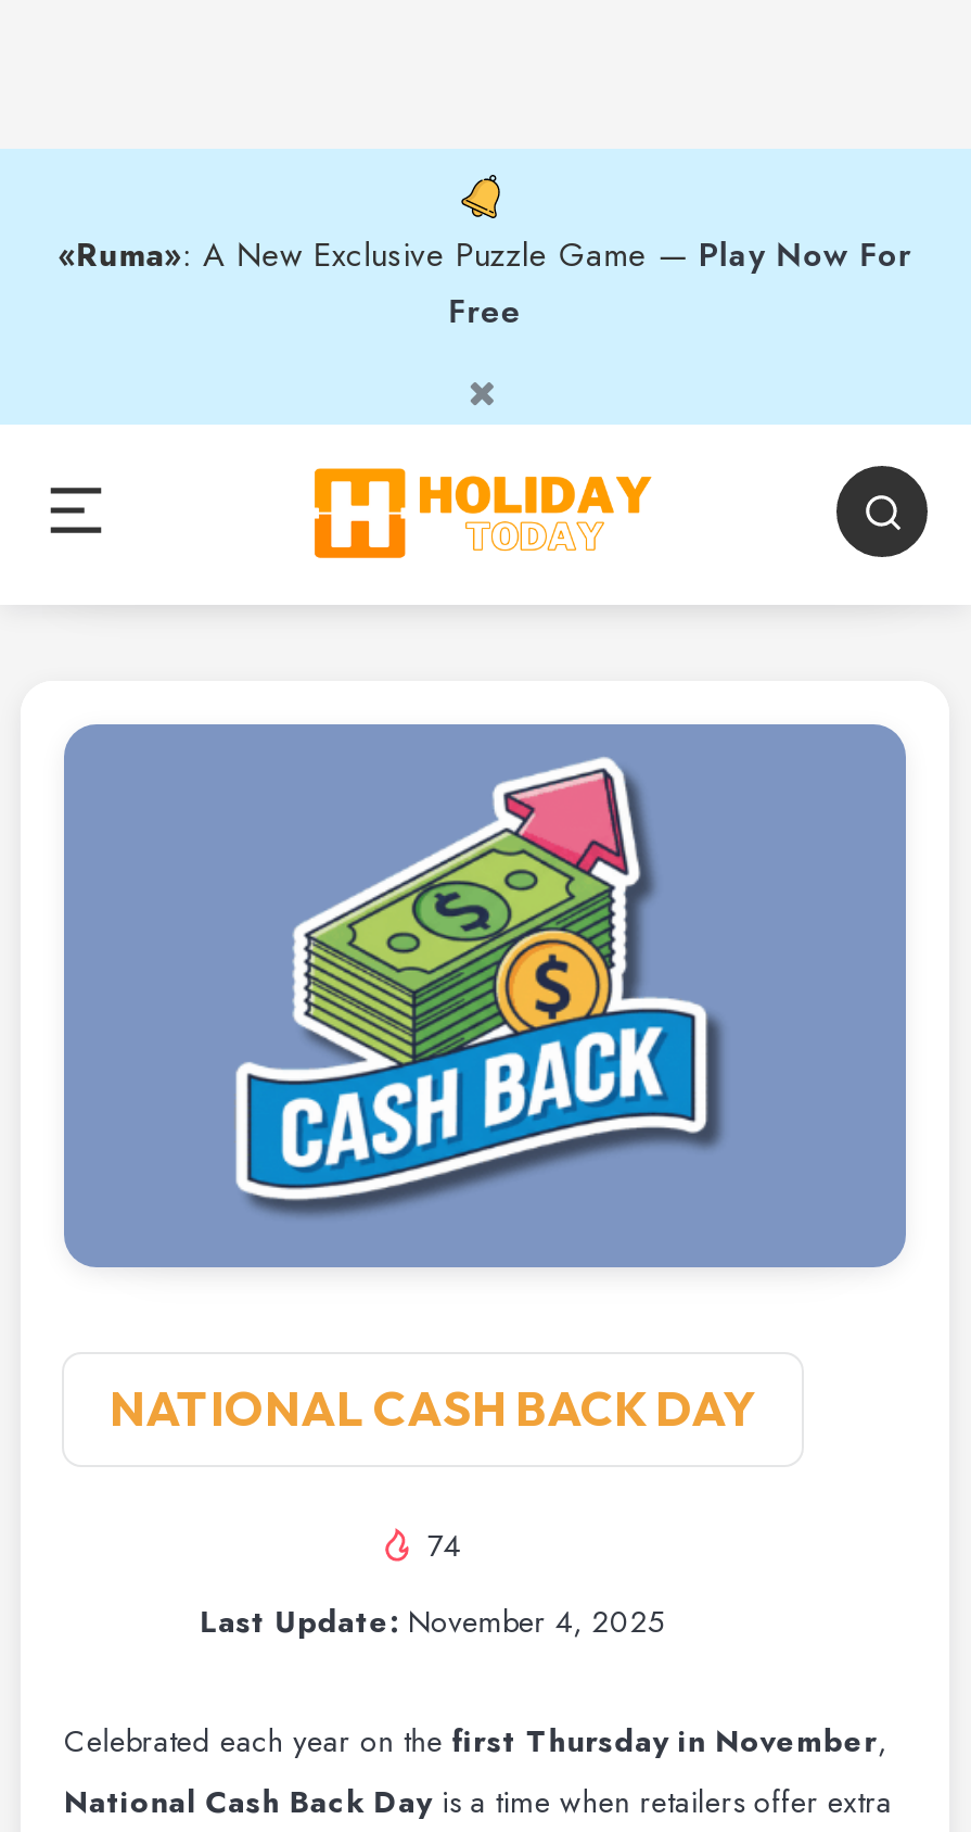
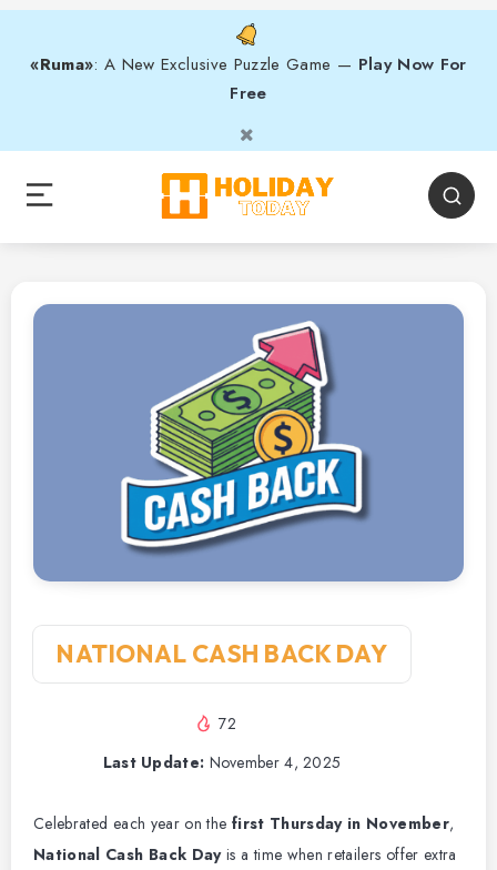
[418,1523,461,1566] 74 -> [214,712,236,734] 72

